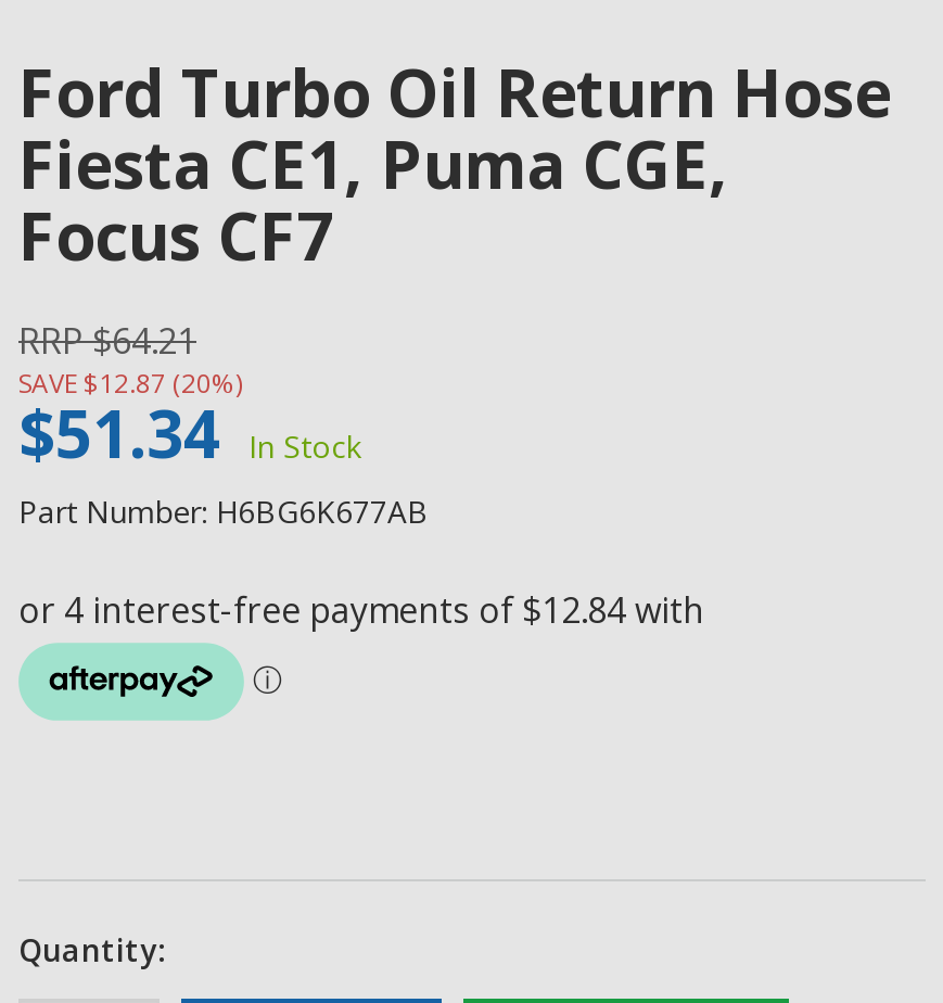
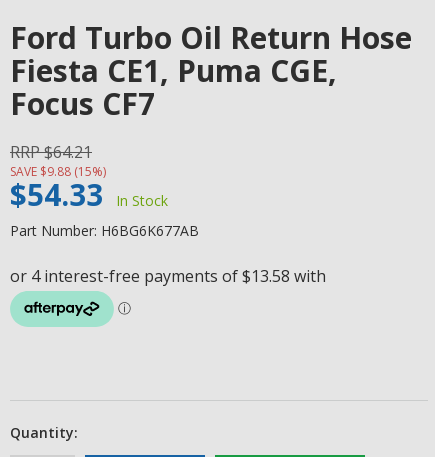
[18,364,242,401] SAVE $12.87 (20%) -> [10,163,106,180] SAVE $9.88 (15%)
[18,388,361,477] $51.34 In Stock -> [10,174,168,215] $54.33 In Stock

